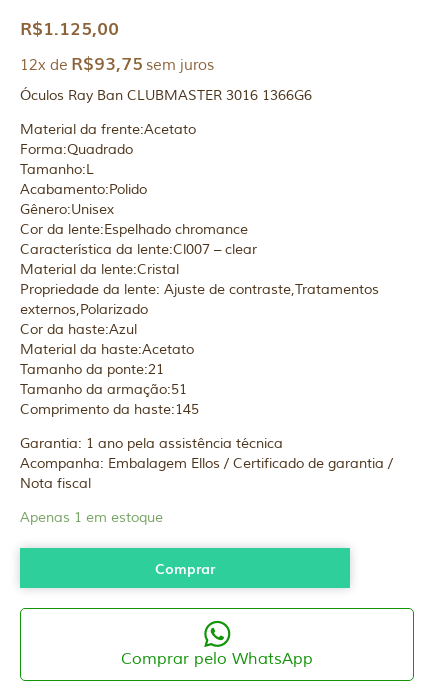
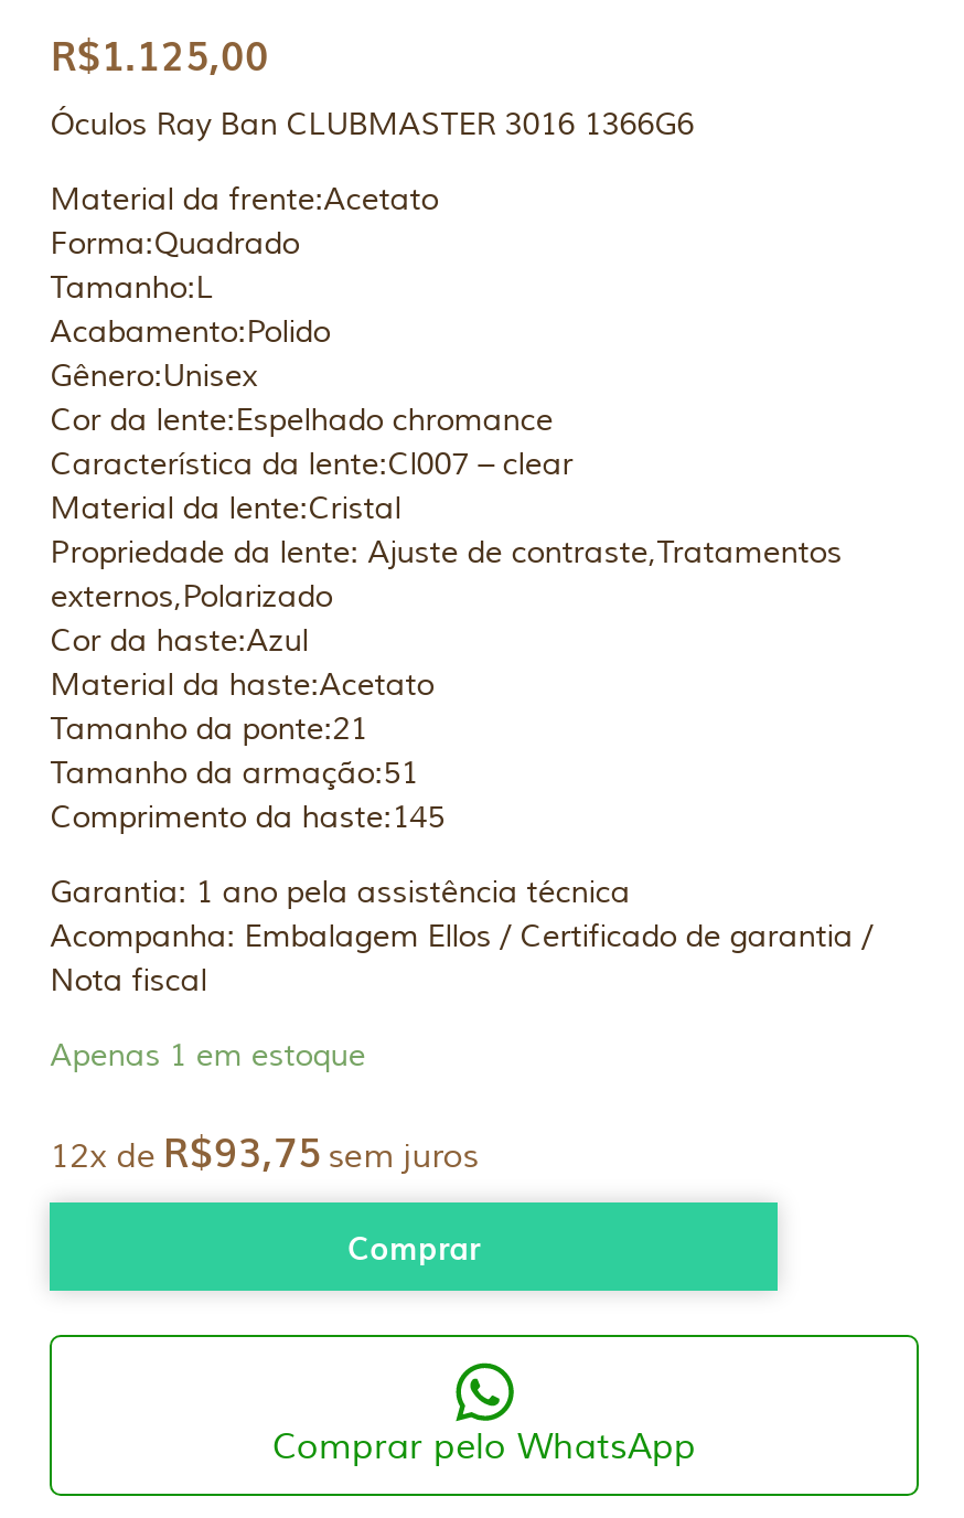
moved [20,48,214,74] -> [50,1120,478,1177]: 12x de R$93,75 sem juros
moved [20,86,393,525] -> [50,105,873,1073]: Óculos Ray Ban CLUBMASTER 3016 1366G6 | Material da frente:Acetato | Forma:Quadrado | ... | Nota fiscal | Apenas 1 em estoque

